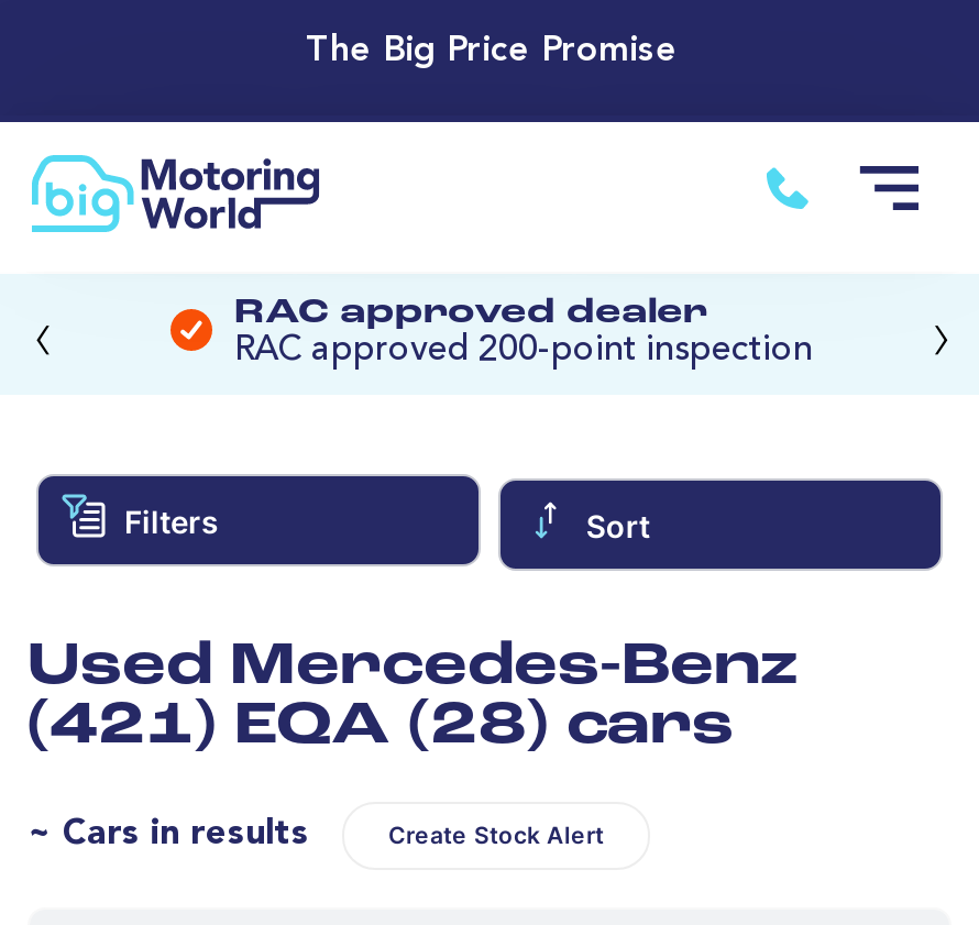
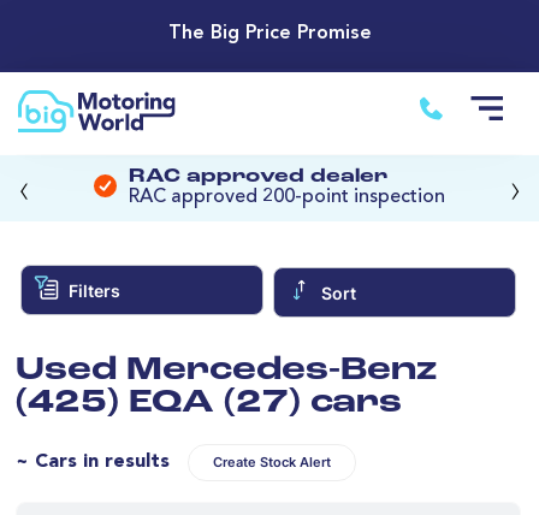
[28,698,734,757] (421) EQA (28) cars -> [16,387,402,419] (425) EQA (27) cars

